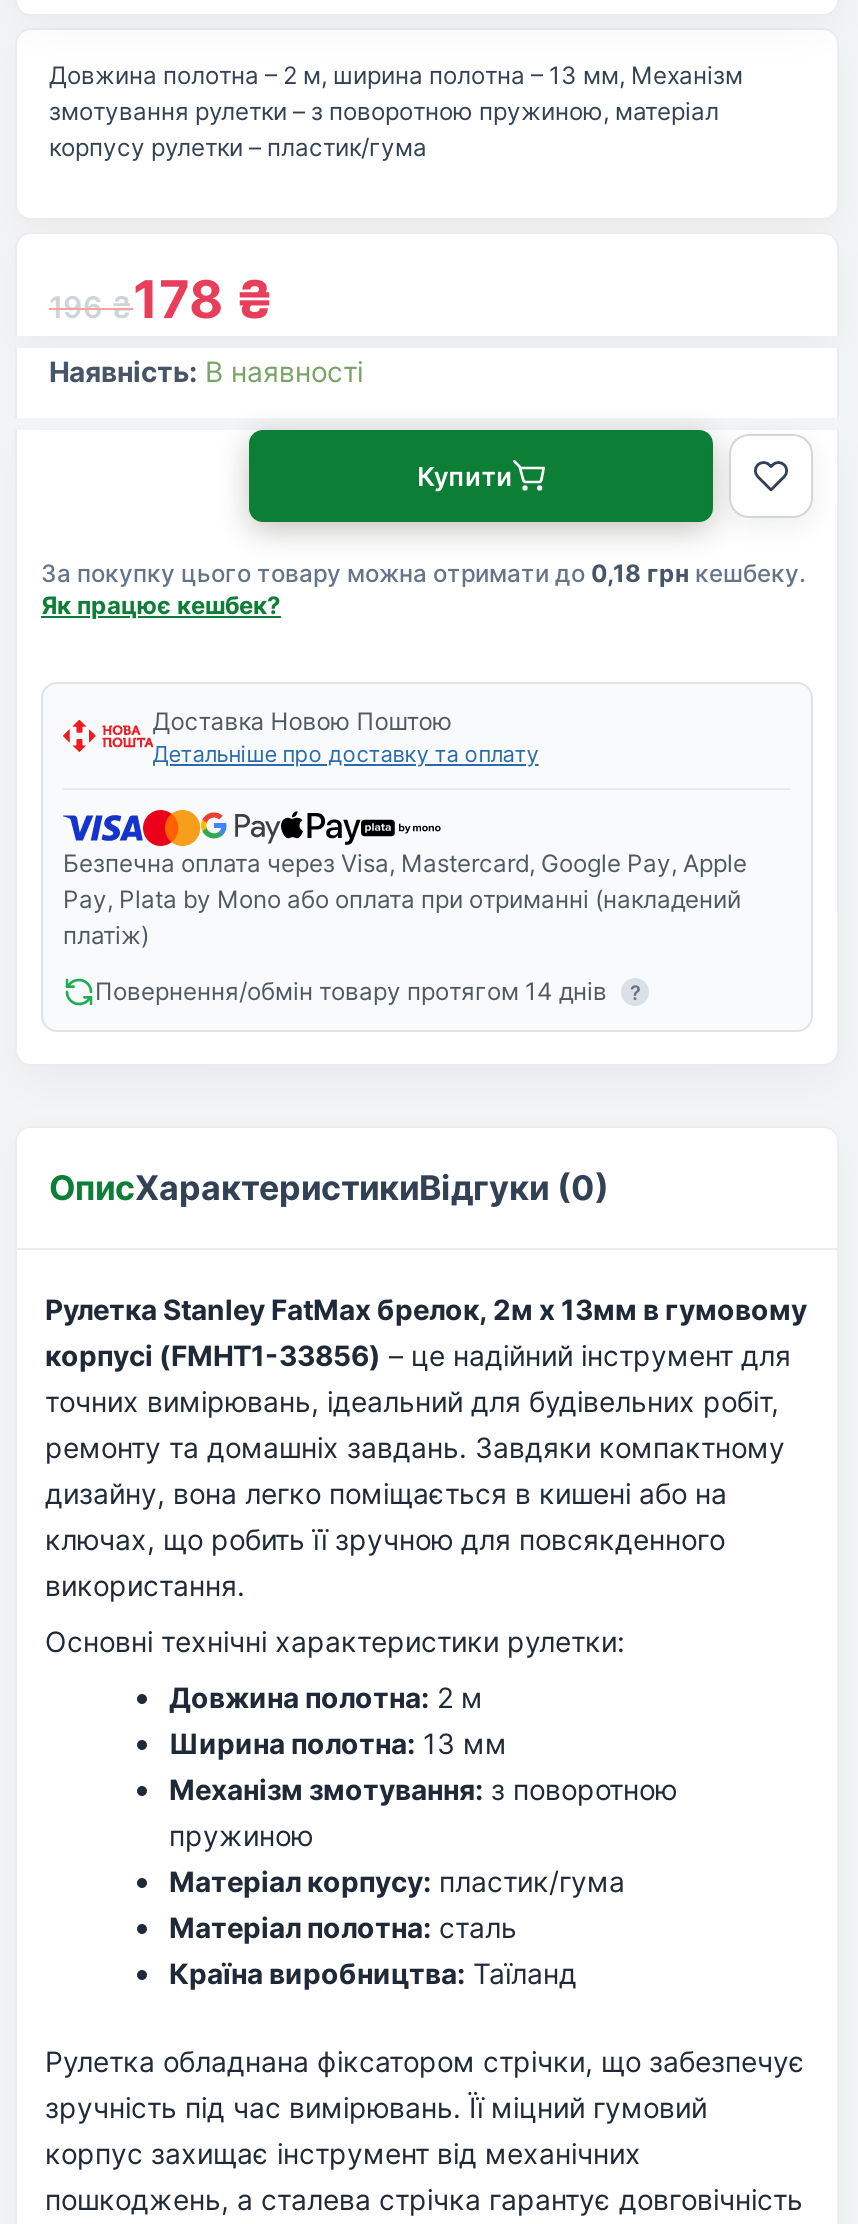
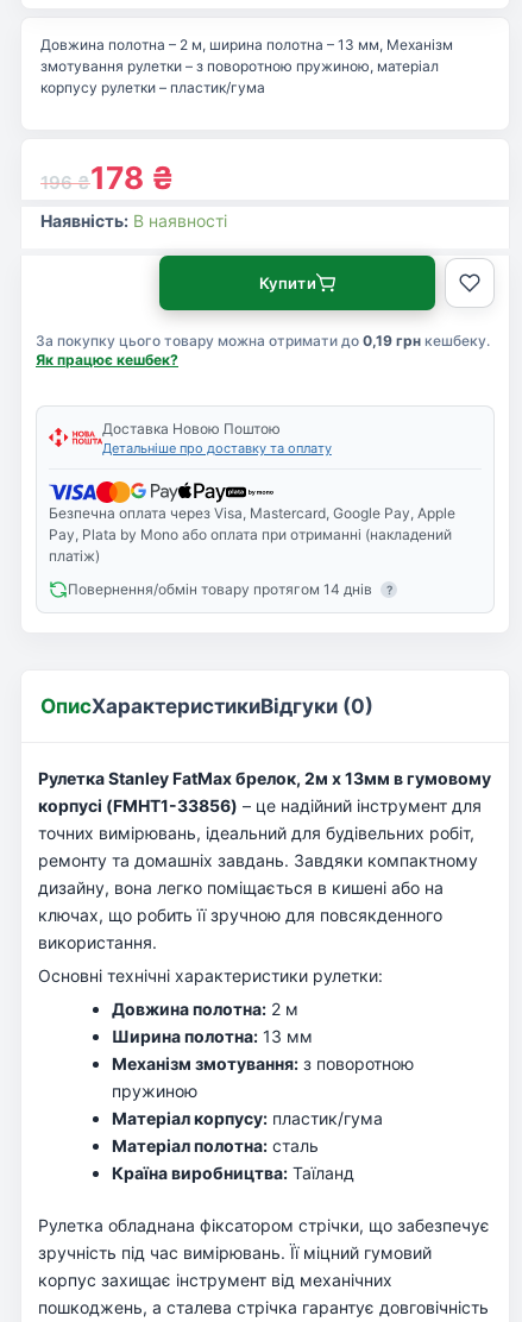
[41,557,805,587] За покупку цього товару можна отримати до 0,18 грн кешбеку. -> [36,331,490,349] За покупку цього товару можна отримати до 0,19 грн кешбеку.

